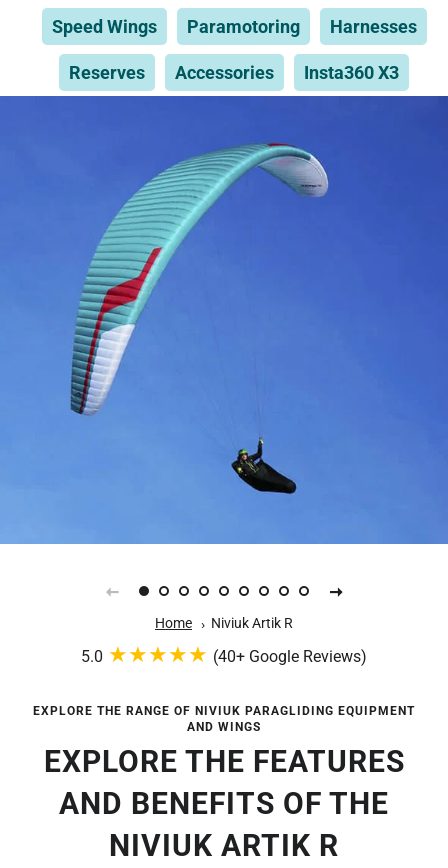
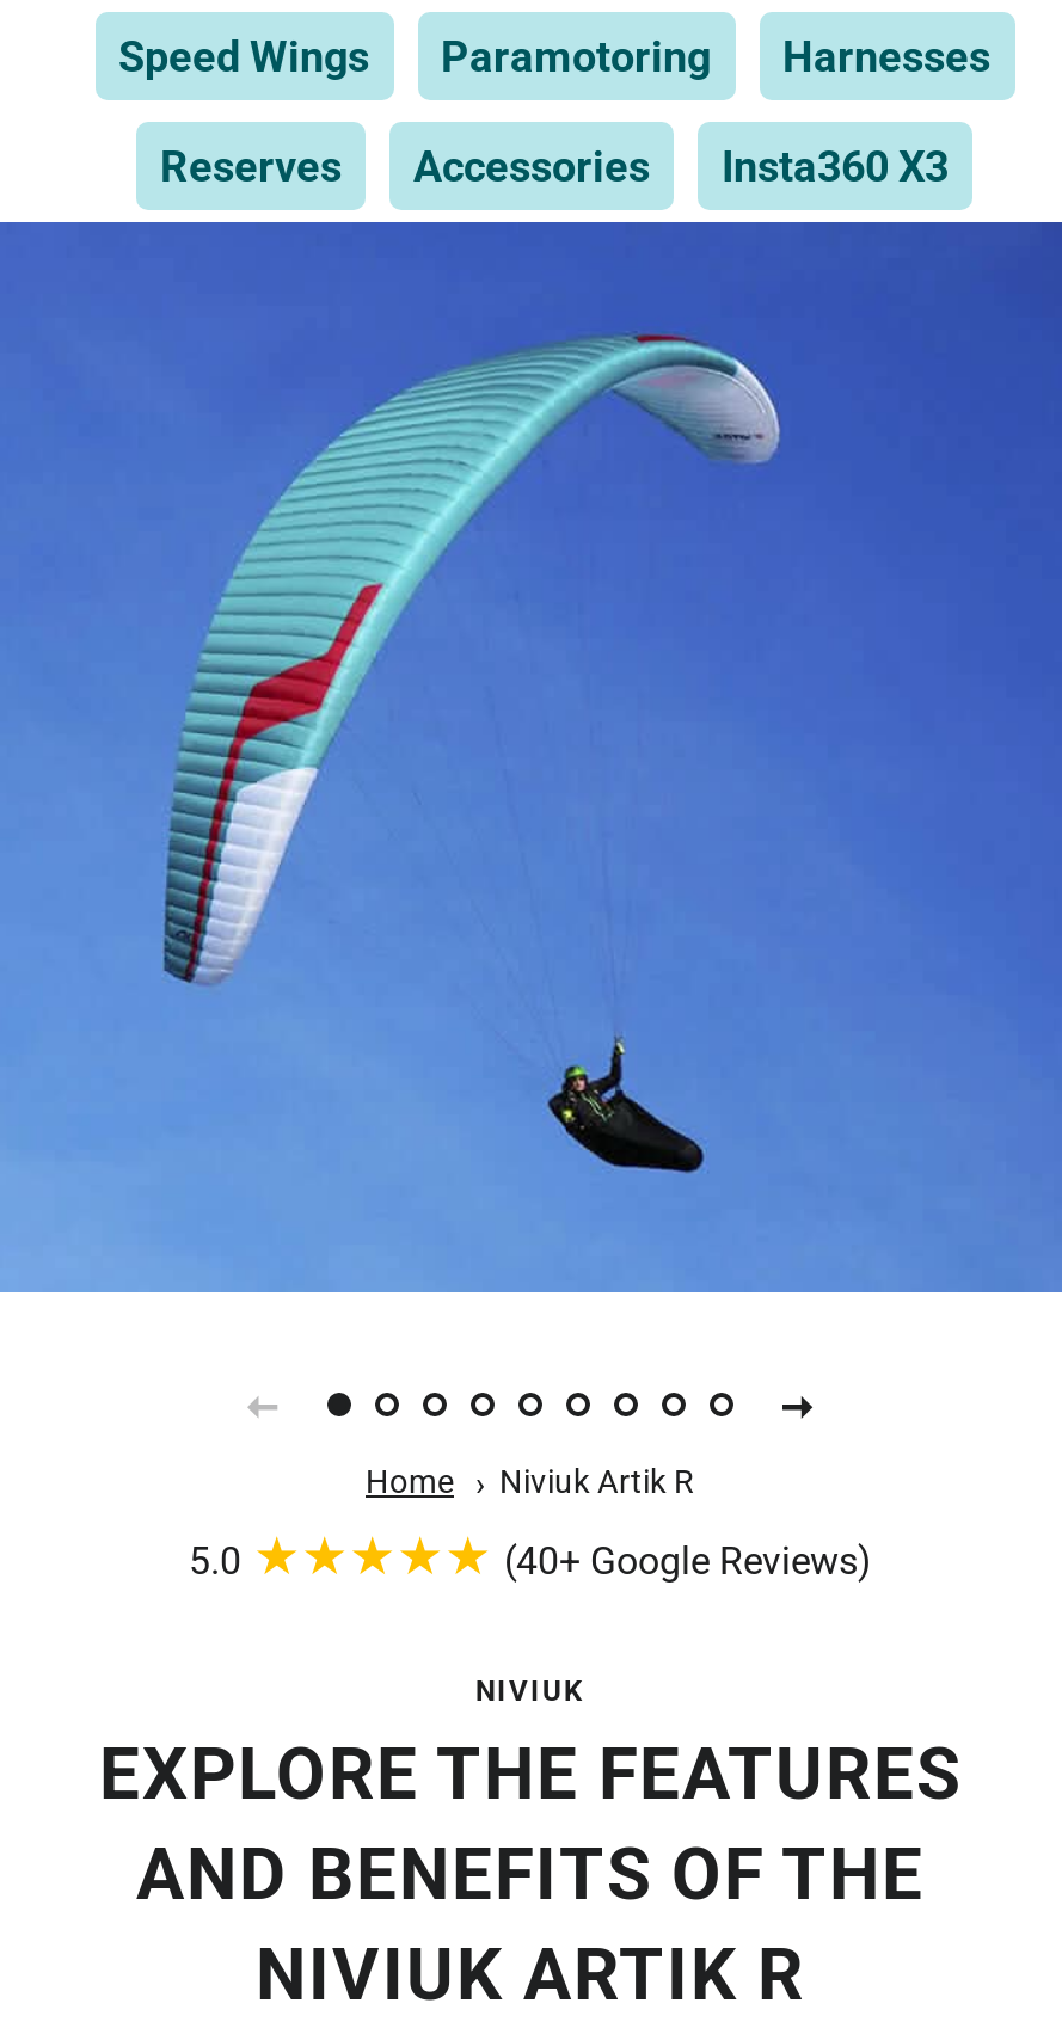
[33,704,415,734] EXPLORE THE RANGE OF NIVIUK PARAGLIDING EQUIPMENT | AND WINGS -> [475,1675,585,1709] NIVIUK

